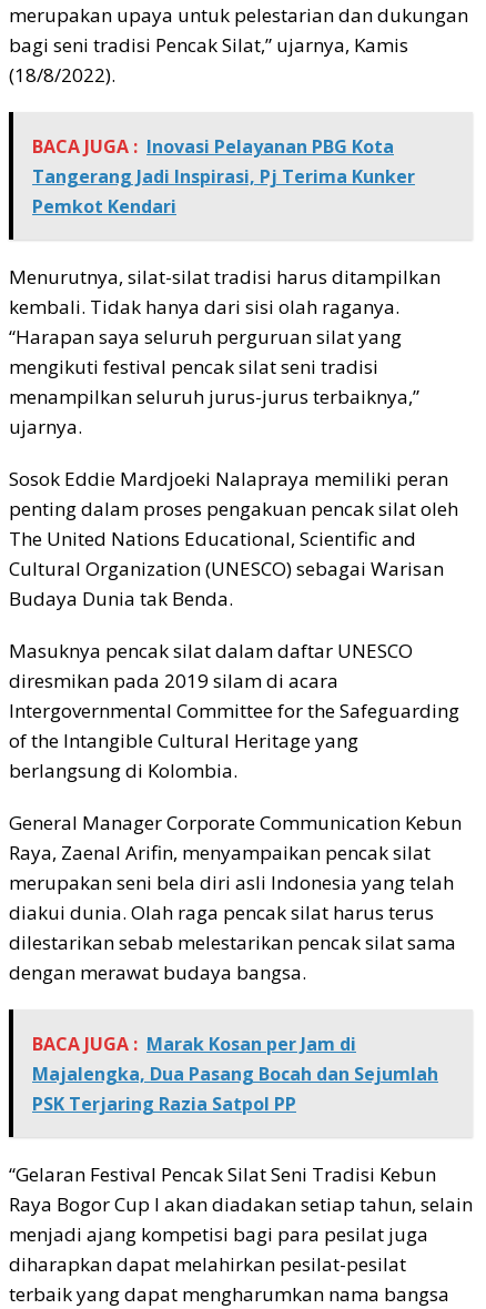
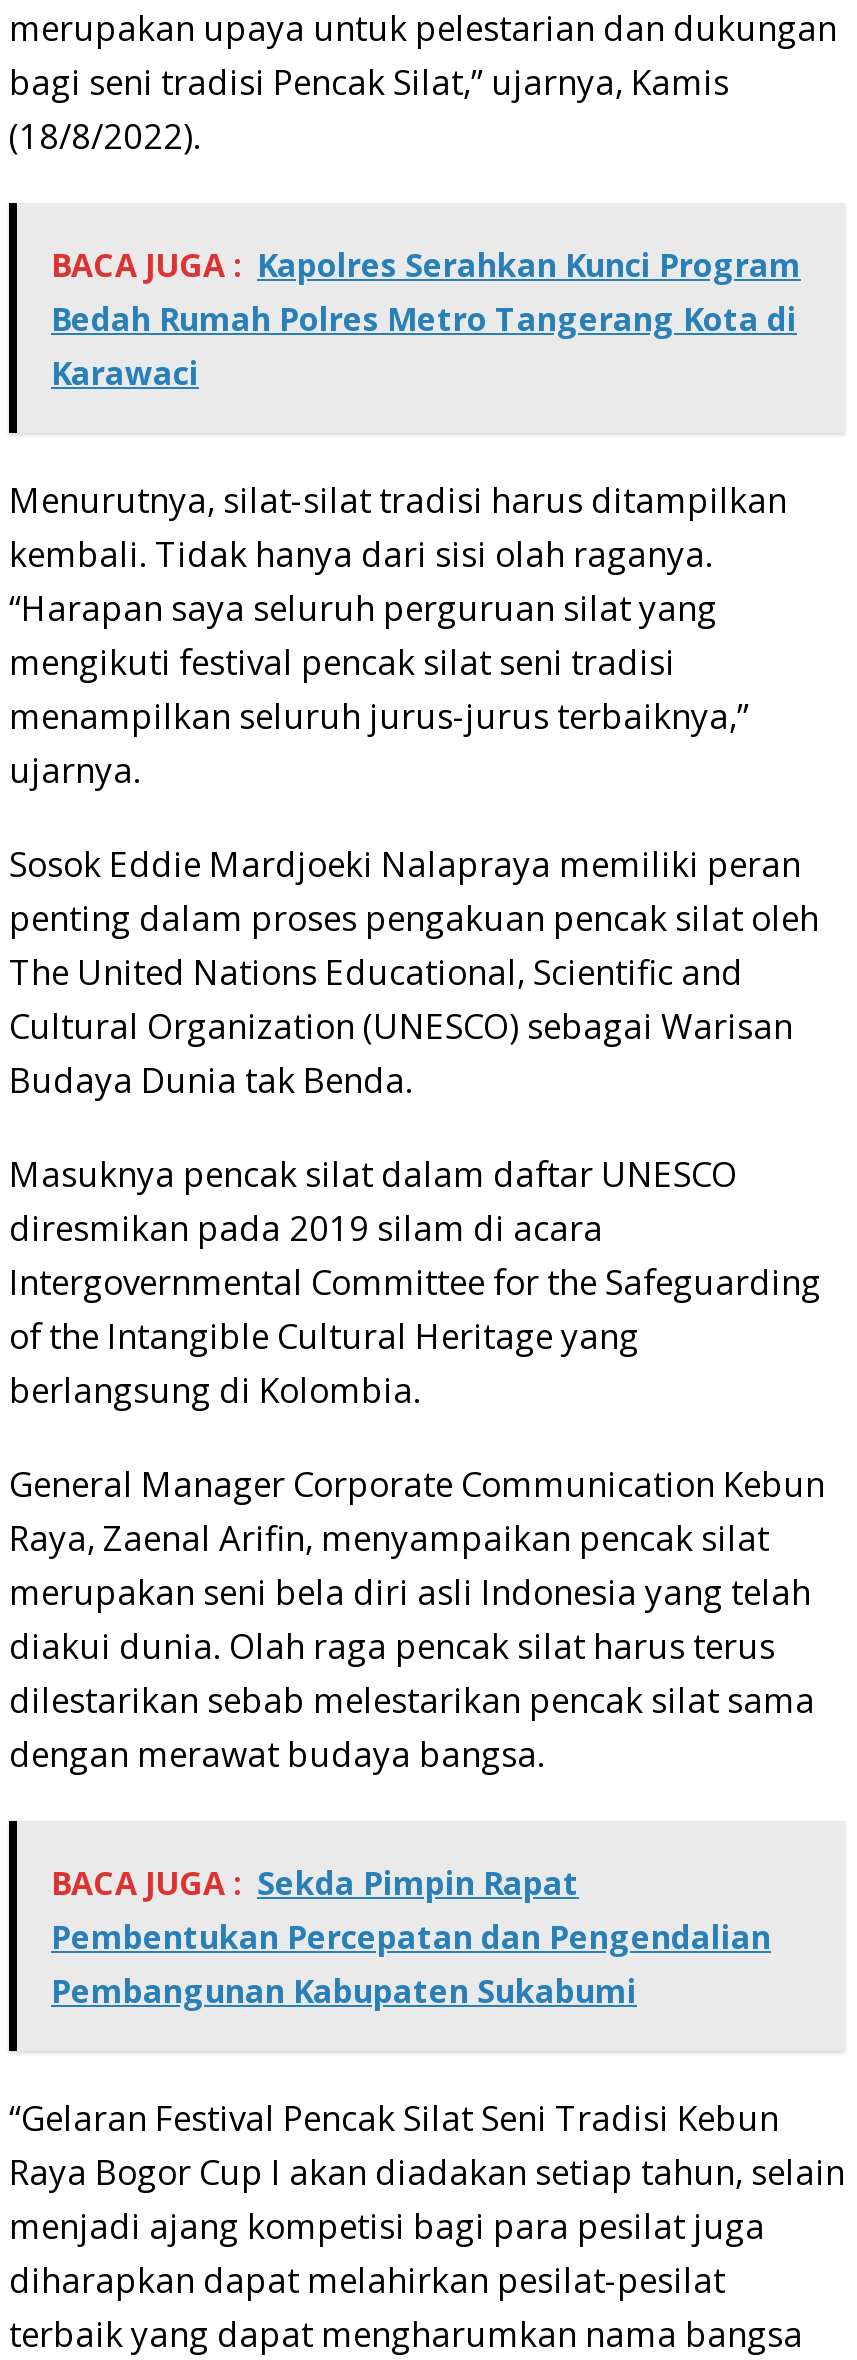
[32,134,415,219] BACA JUGA : Inovasi Pelayanan PBG Kota | Tangerang Jadi Inspirasi, Pj Terima Kunker | Pemkot Kendari -> [51,242,801,394] BACA JUGA : Kapolres Serahkan Kunci Program | Bedah Rumah Polres Metro Tangerang Kota di | Karawaci
[32,1032,438,1116] BACA JUGA : Marak Kosan per Jam di | Majalengka, Dua Pasang Bocah dan Sejumlah | PSK Terjaring Razia Satpol PP -> [51,1860,771,2012] BACA JUGA : Sekda Pimpin Rapat | Pembentukan Percepatan dan Pengendalian | Pembangunan Kabupaten Sukabumi

